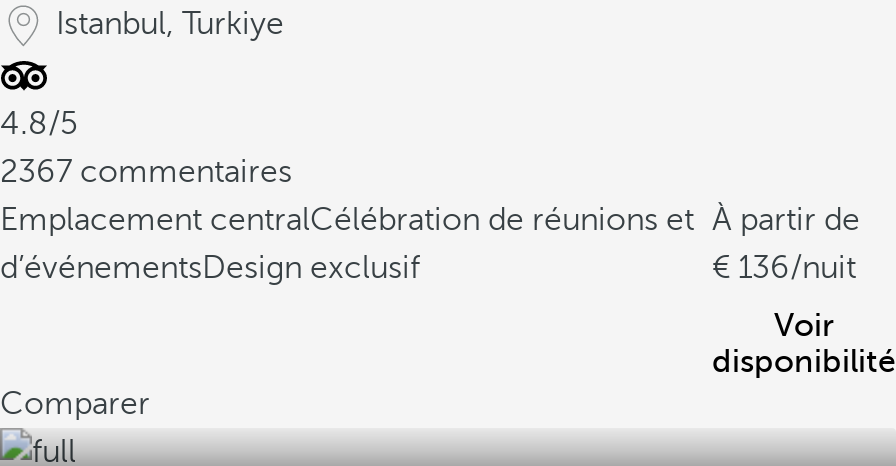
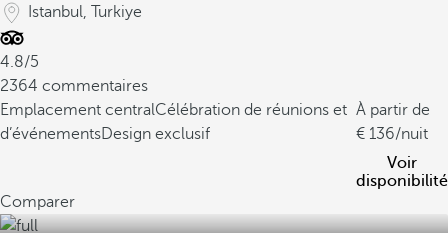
[0,154,292,190] 2367 commentaires -> [0,77,148,95] 2364 commentaires

